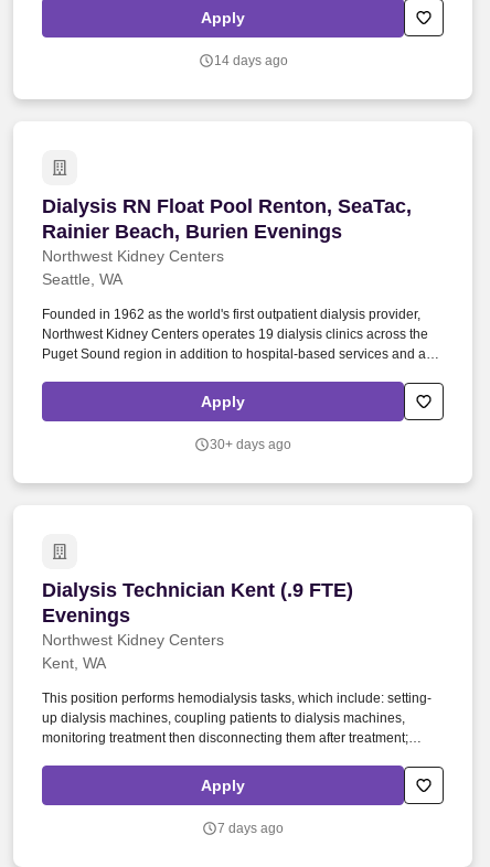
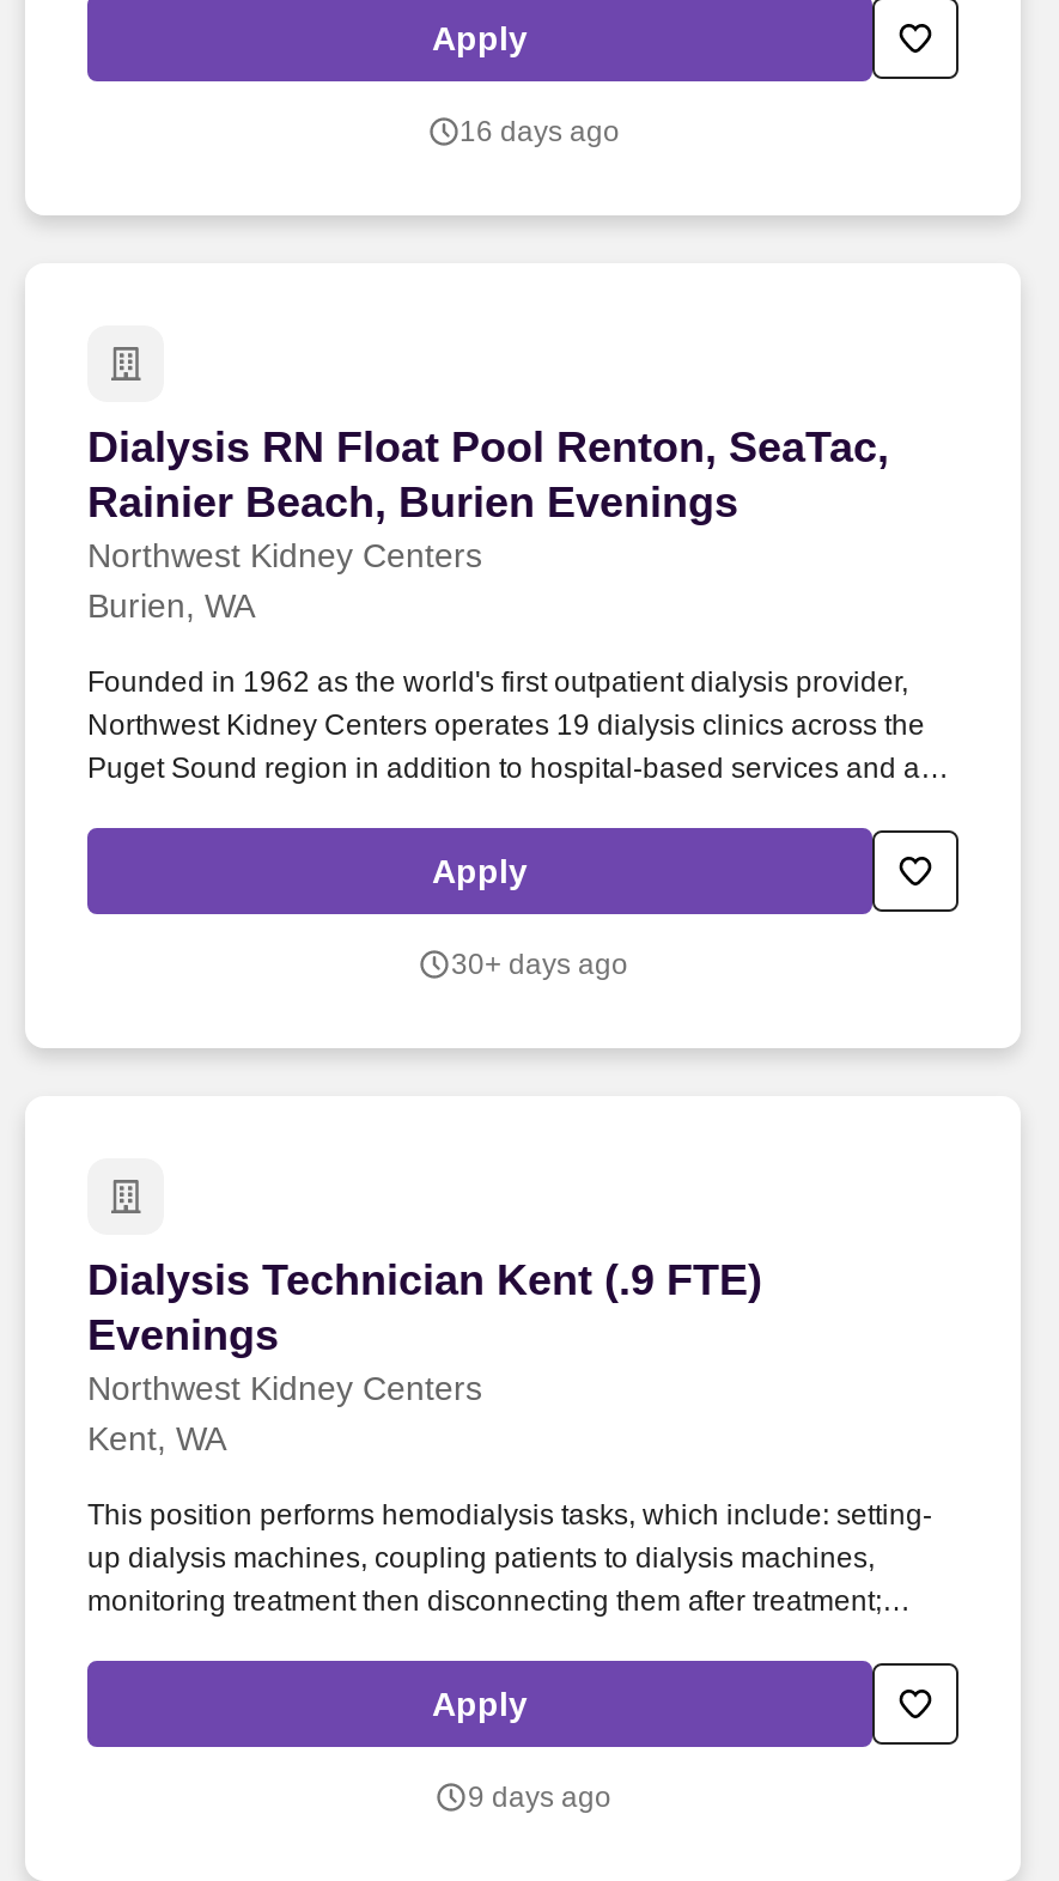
[214,53,287,68] 14 days ago -> [459,115,620,148] 16 days ago
[42,270,122,288] Seattle, WA -> [87,586,255,625] Burien, WA
[217,821,284,836] 7 days ago -> [468,1780,611,1814] 9 days ago

